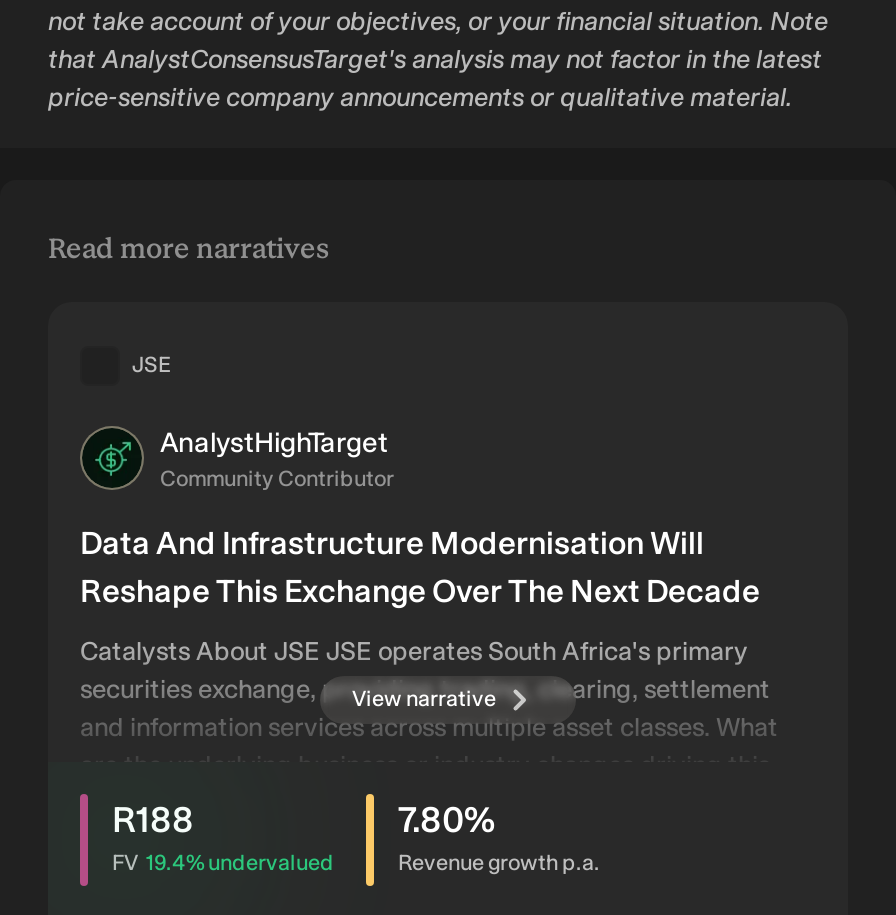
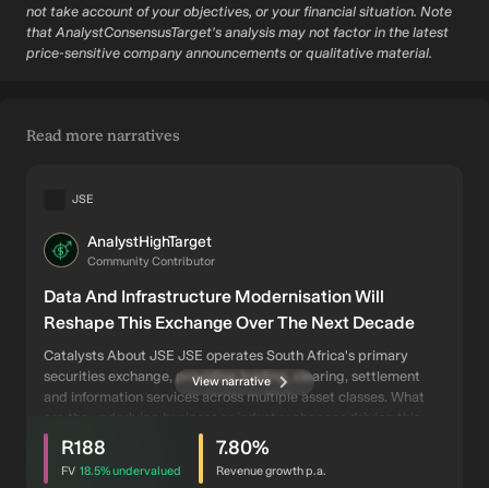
[112,850,334,876] FV 19.4% undervalued -> [61,464,181,478] FV 18.5% undervalued

